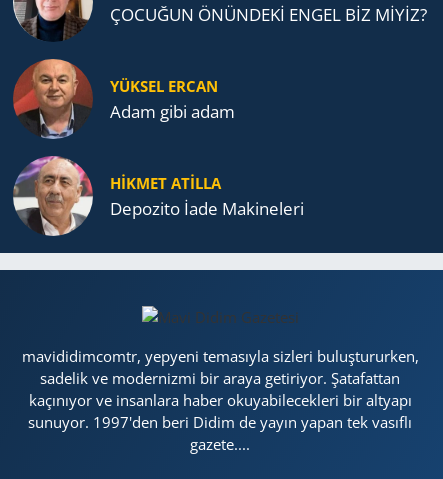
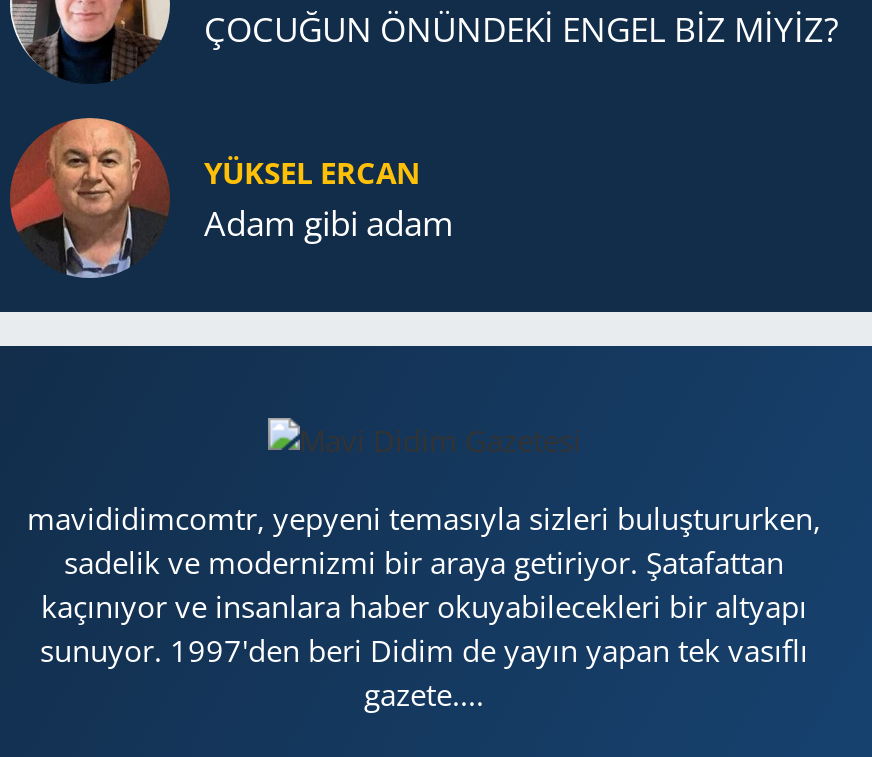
[12,156,304,236] [image] | HİKMET ATİLLA | Depozito İade Makineleri -> none

